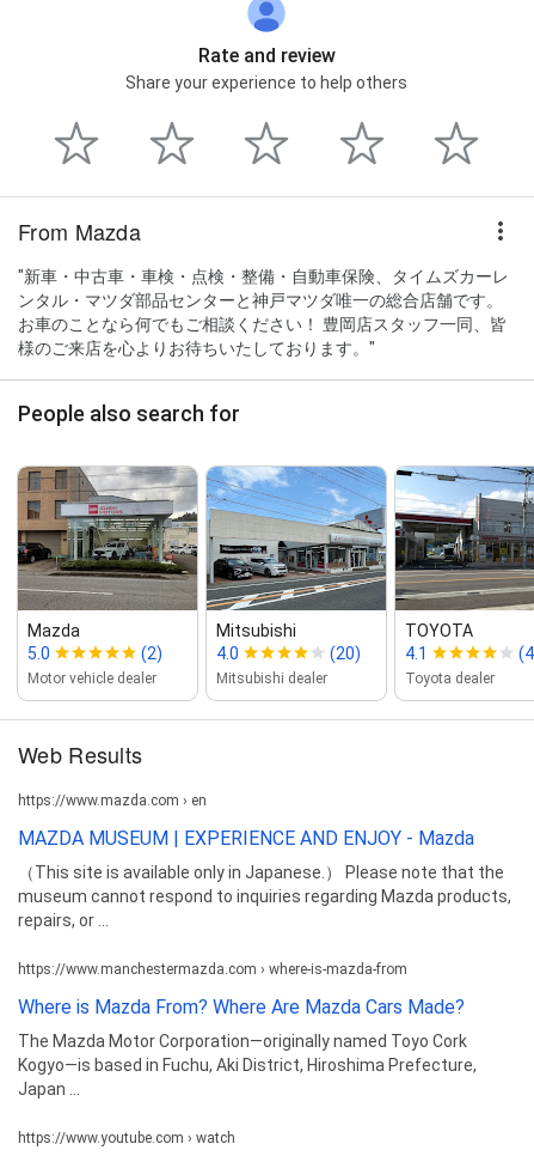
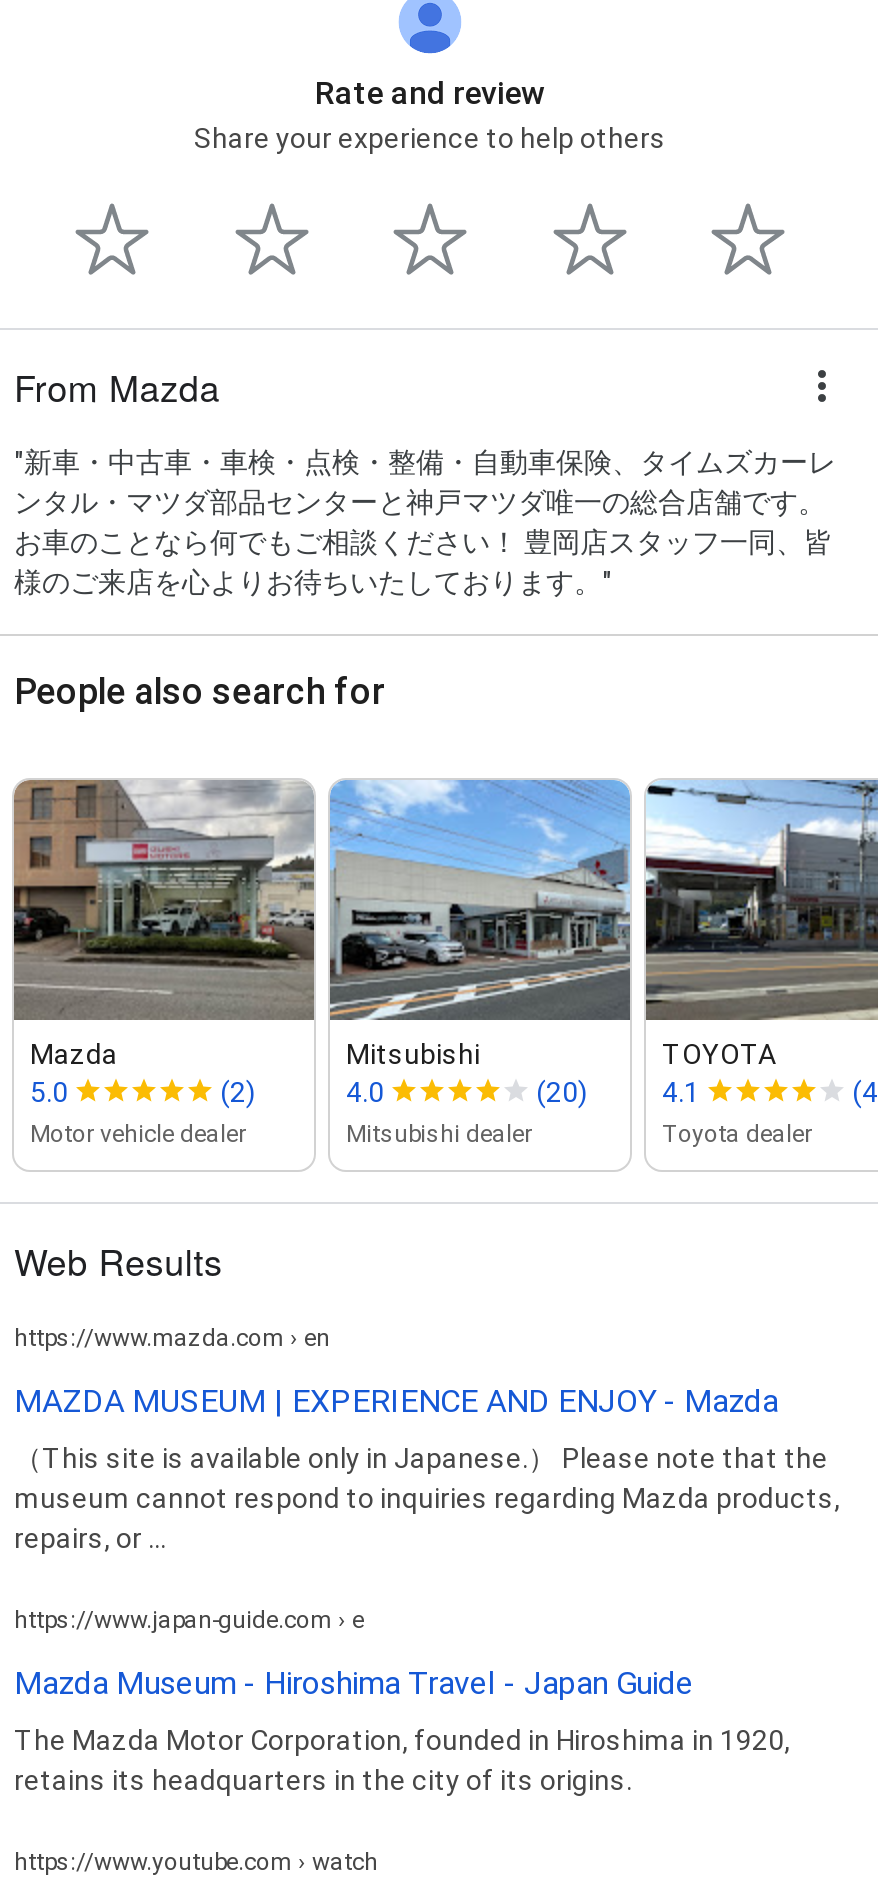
[18,961,407,977] https://www.manchestermazda.com › where-is-mazda-from -> [14,1605,364,1633] https://www.japan-guide.com › e
[18,995,465,1018] Where is Mazda From? Where Are Mazda Cars Made? -> [14,1663,694,1701] Mazda Museum - Hiroshima Travel - Japan Guide
[18,1031,477,1098] The Mazda Motor Corporation—originally named Toyo Cork | Kogyo—is based in Fuchu, Aki District, Hiroshima Prefecture, | Japan ... -> [14,1723,790,1795] The Mazda Motor Corporation, founded in Hiroshima in 1920, | retains its headquarters in the city of its origins.

